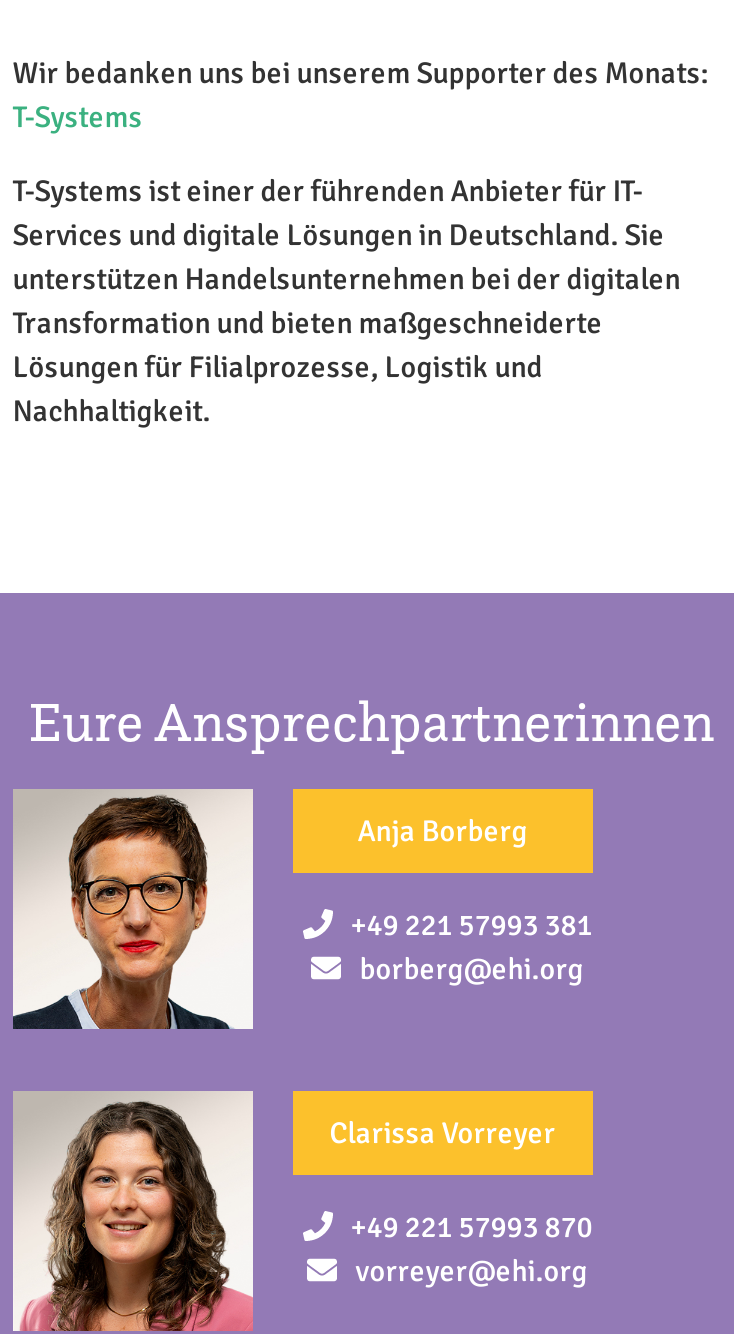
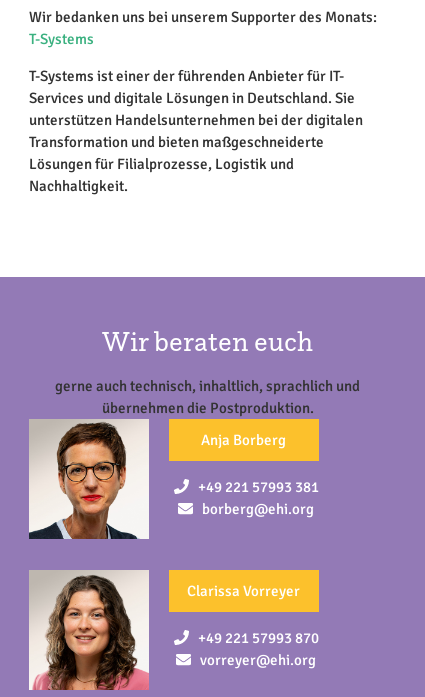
[28,688,714,756] Eure Ansprechpartnerinnen -> [55,324,360,417] Wir beraten euch | gerne auch technisch, inhaltlich, sprachlich und | übernehmen die Postproduktion.

